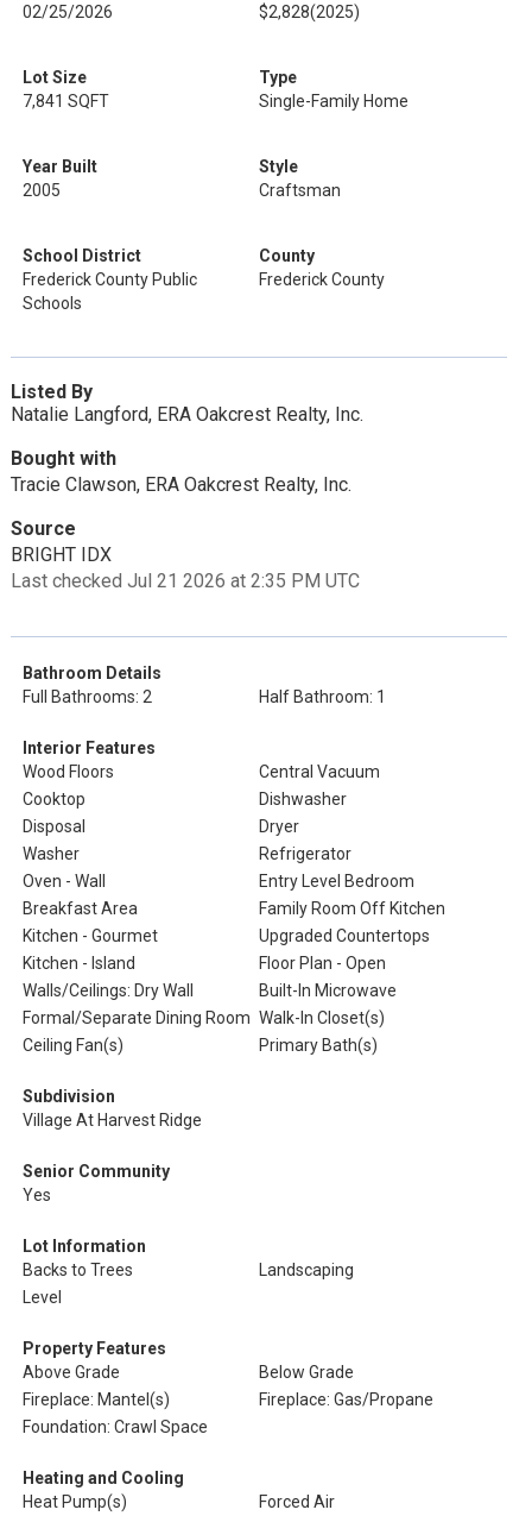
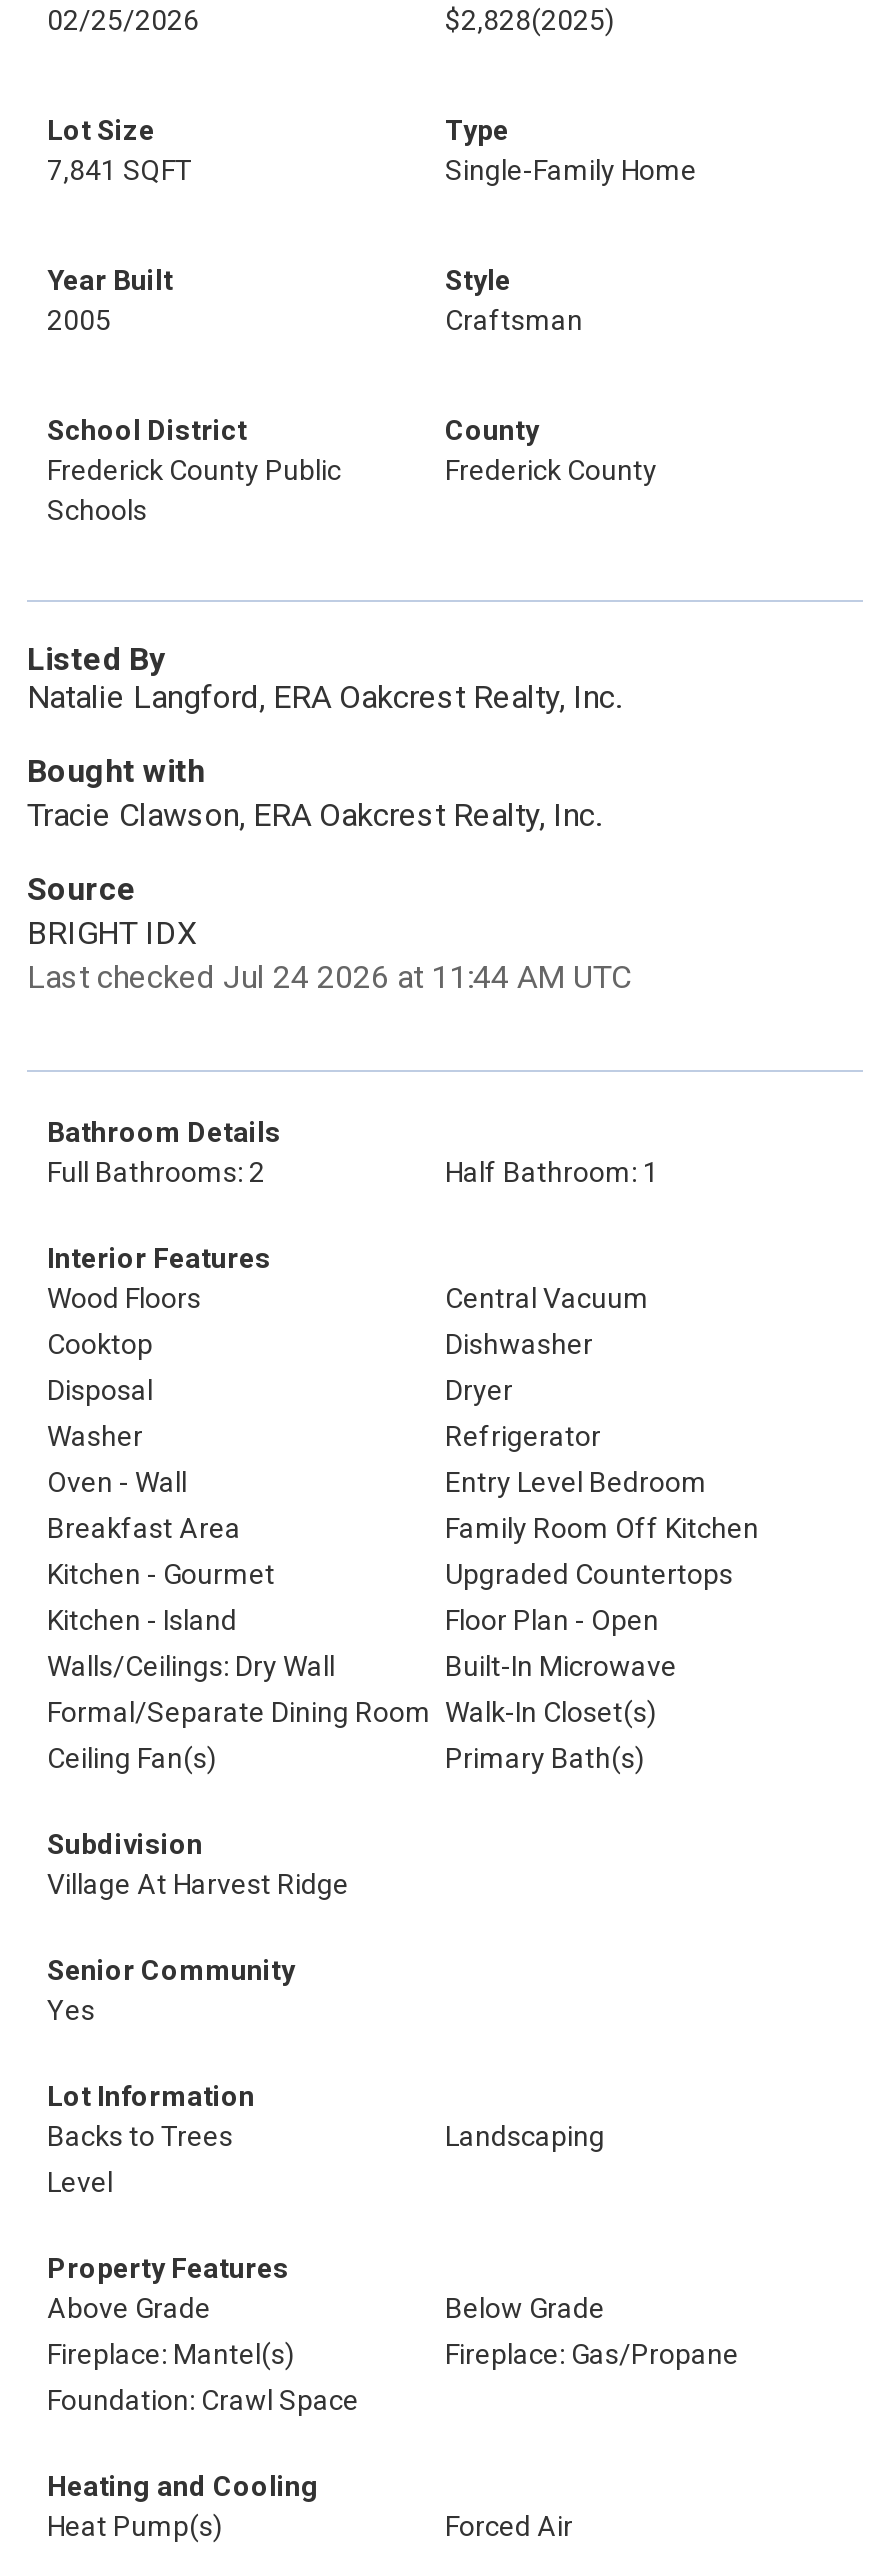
[11,570,360,592] Last checked Jul 21 2026 at 2:35 PM UTC -> [27,958,631,996] Last checked Jul 24 2026 at 11:44 AM UTC

